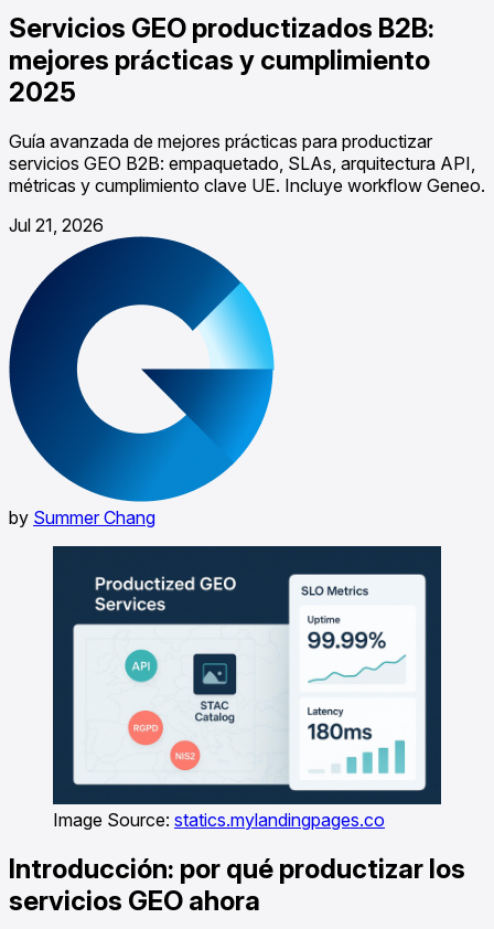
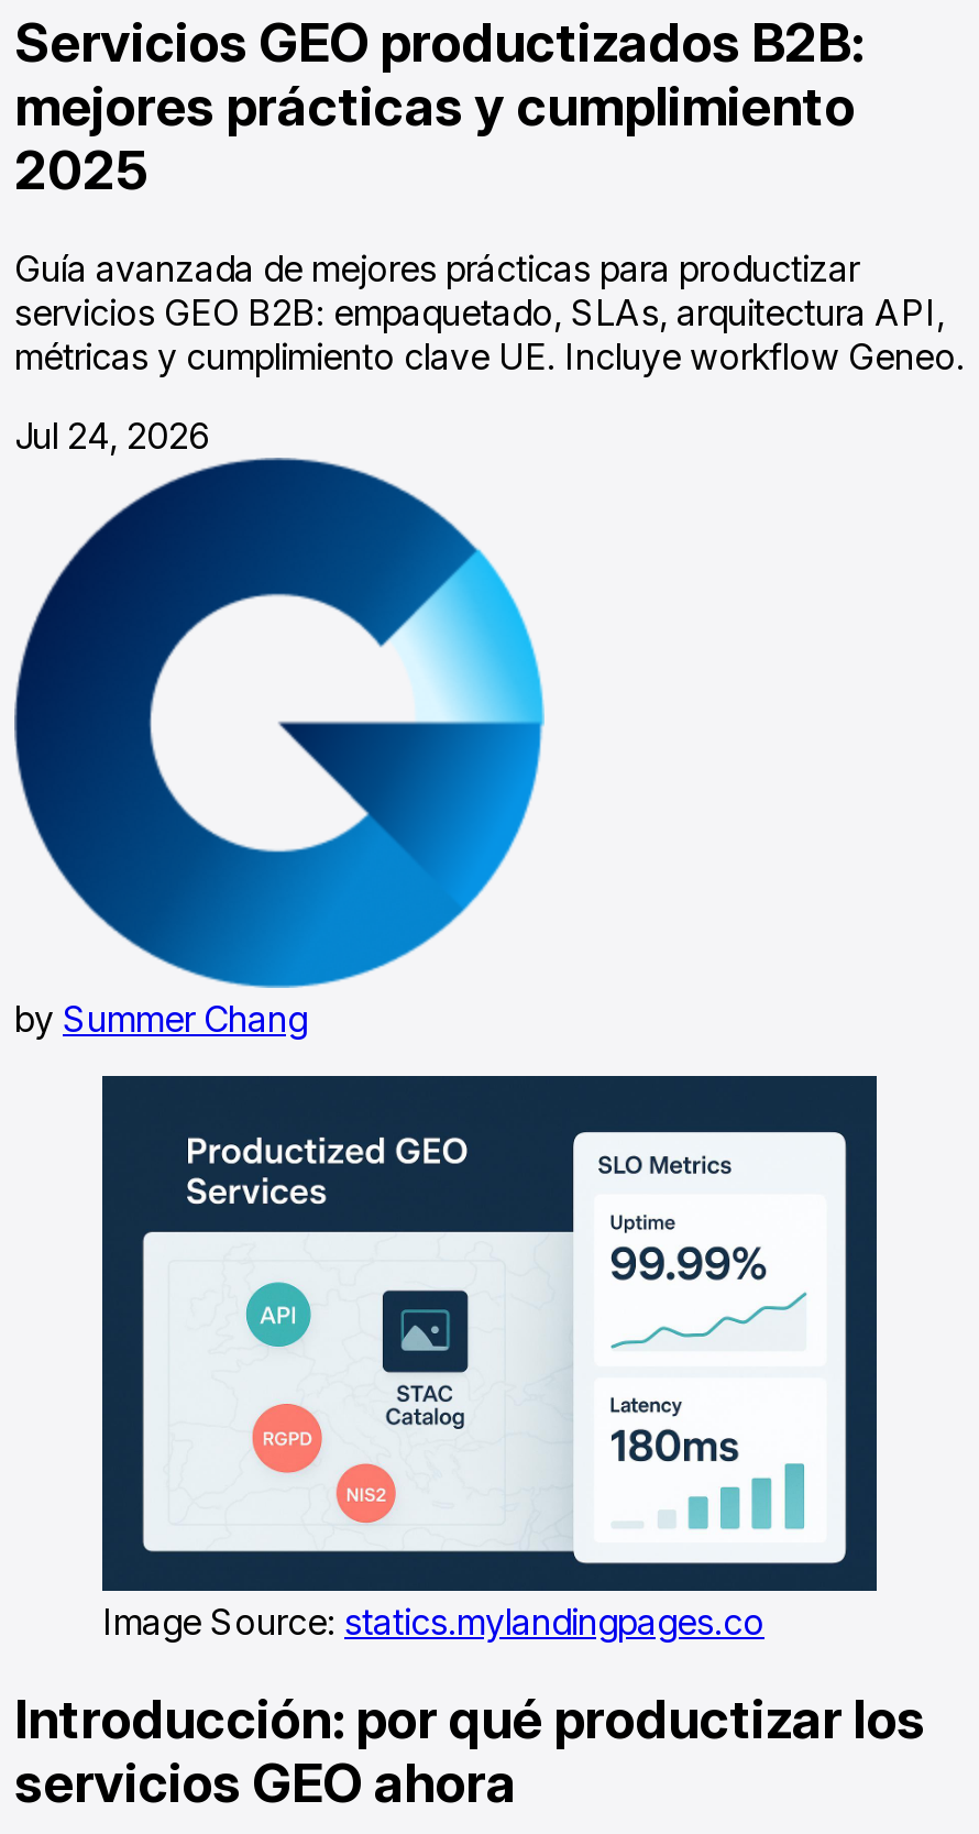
[9,214,104,236] Jul 21, 2026 -> [14,413,210,457] Jul 24, 2026

